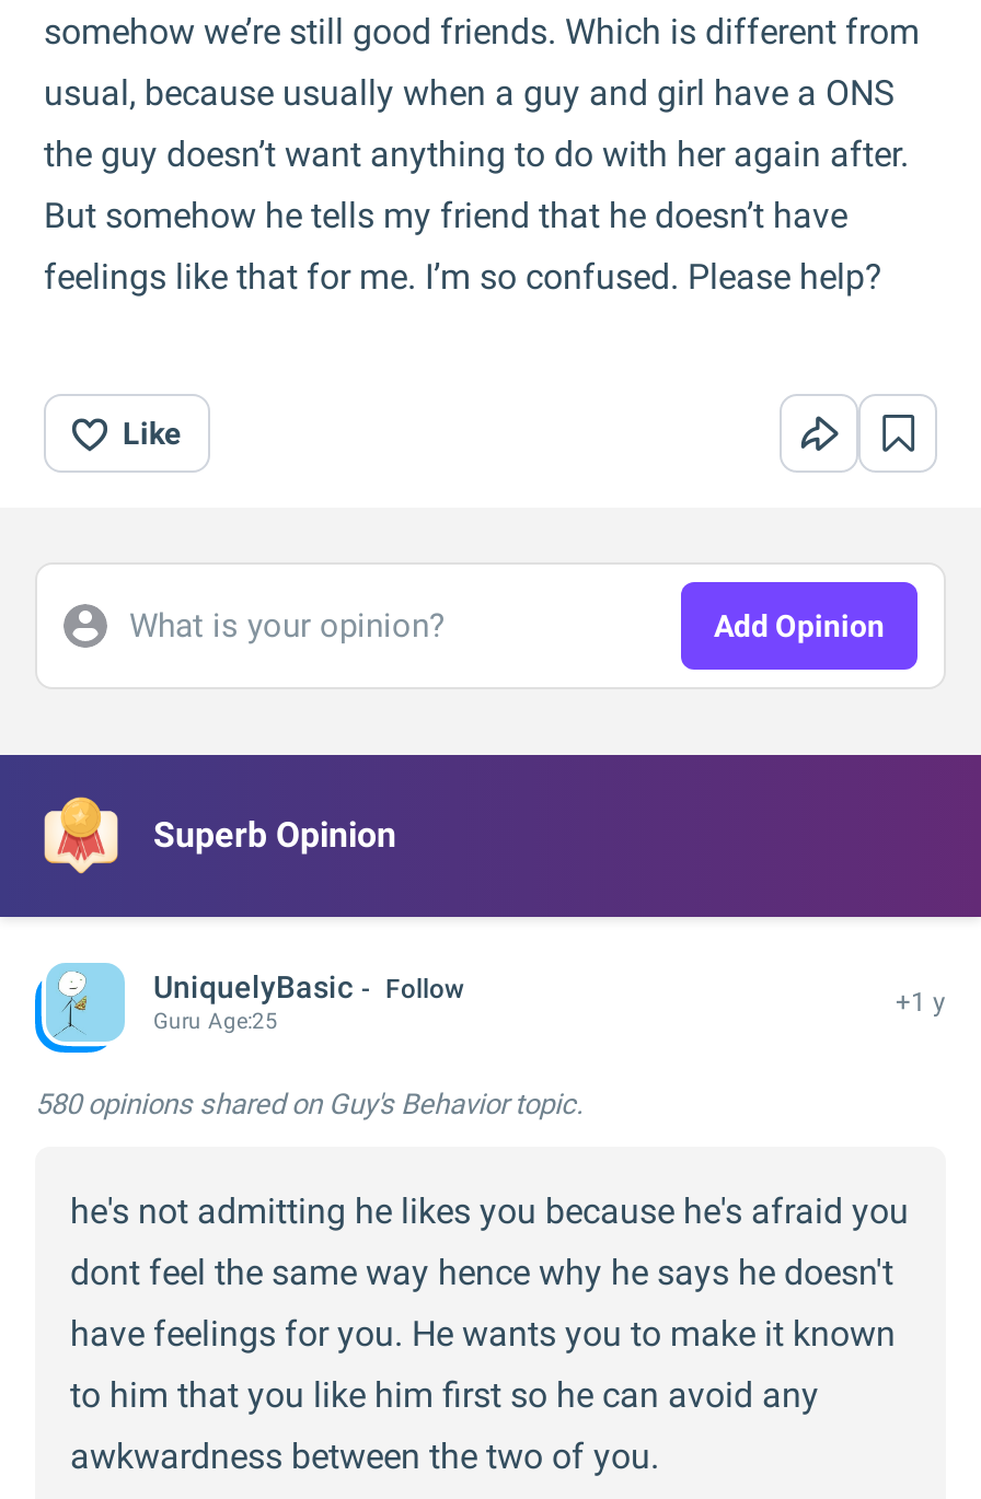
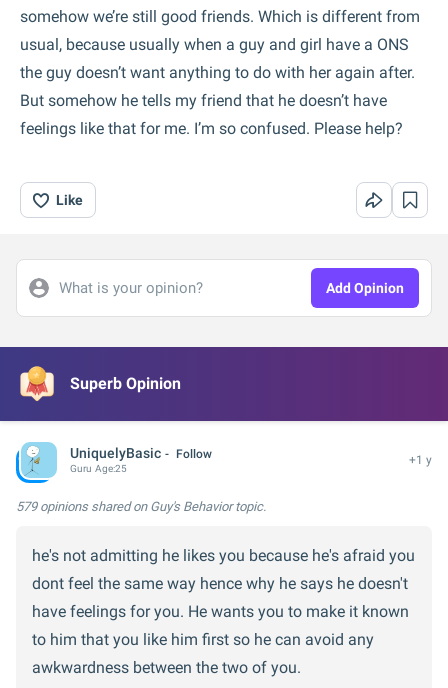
[35,1088,582,1120] 580 opinions shared on Guy's Behavior topic. -> [16,499,266,514] 579 opinions shared on Guy's Behavior topic.

